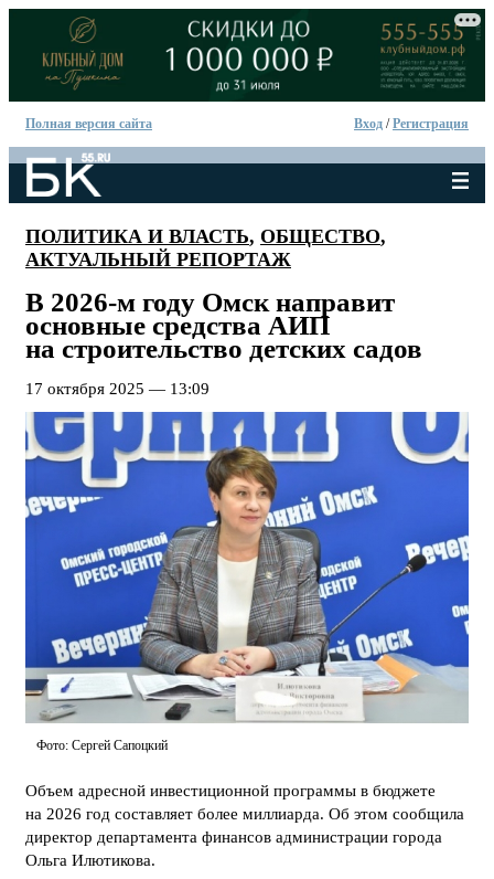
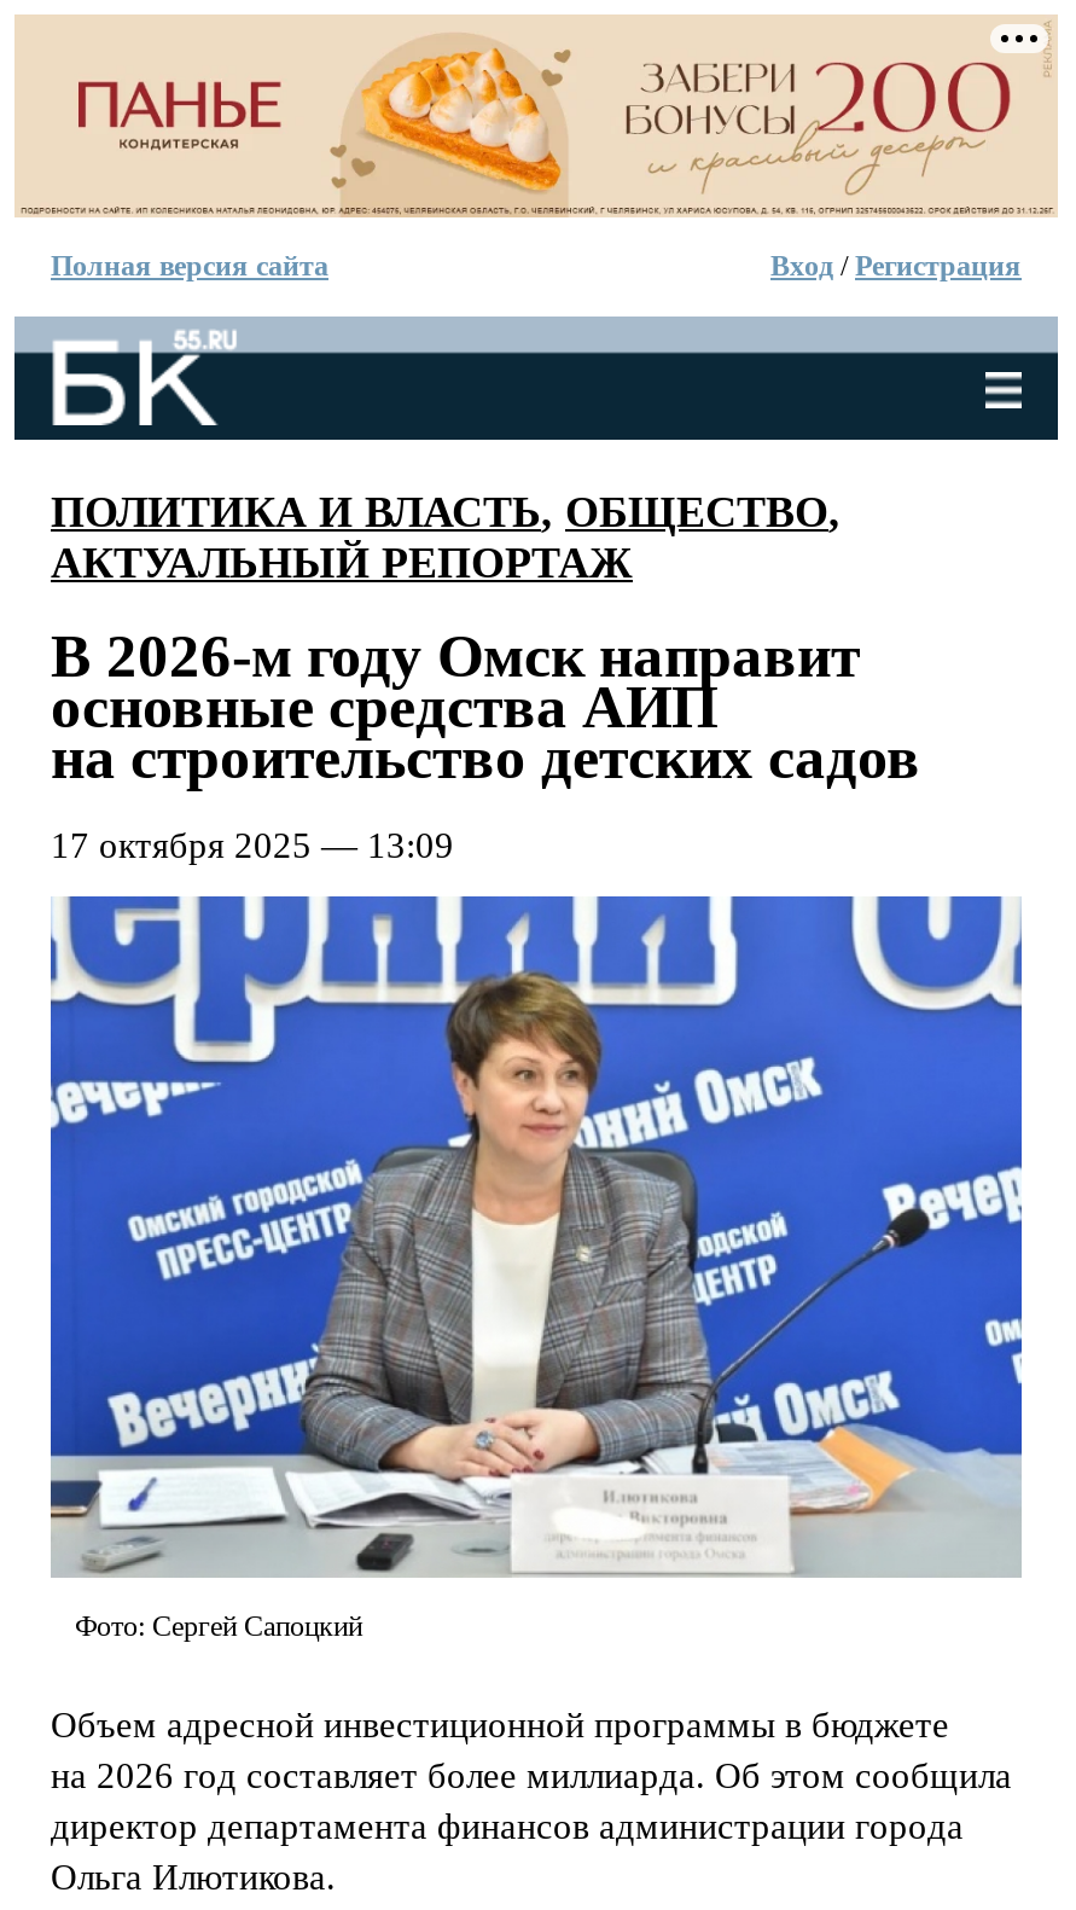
[8,8,486,103] [image] -> [14,14,1058,217] [image]

